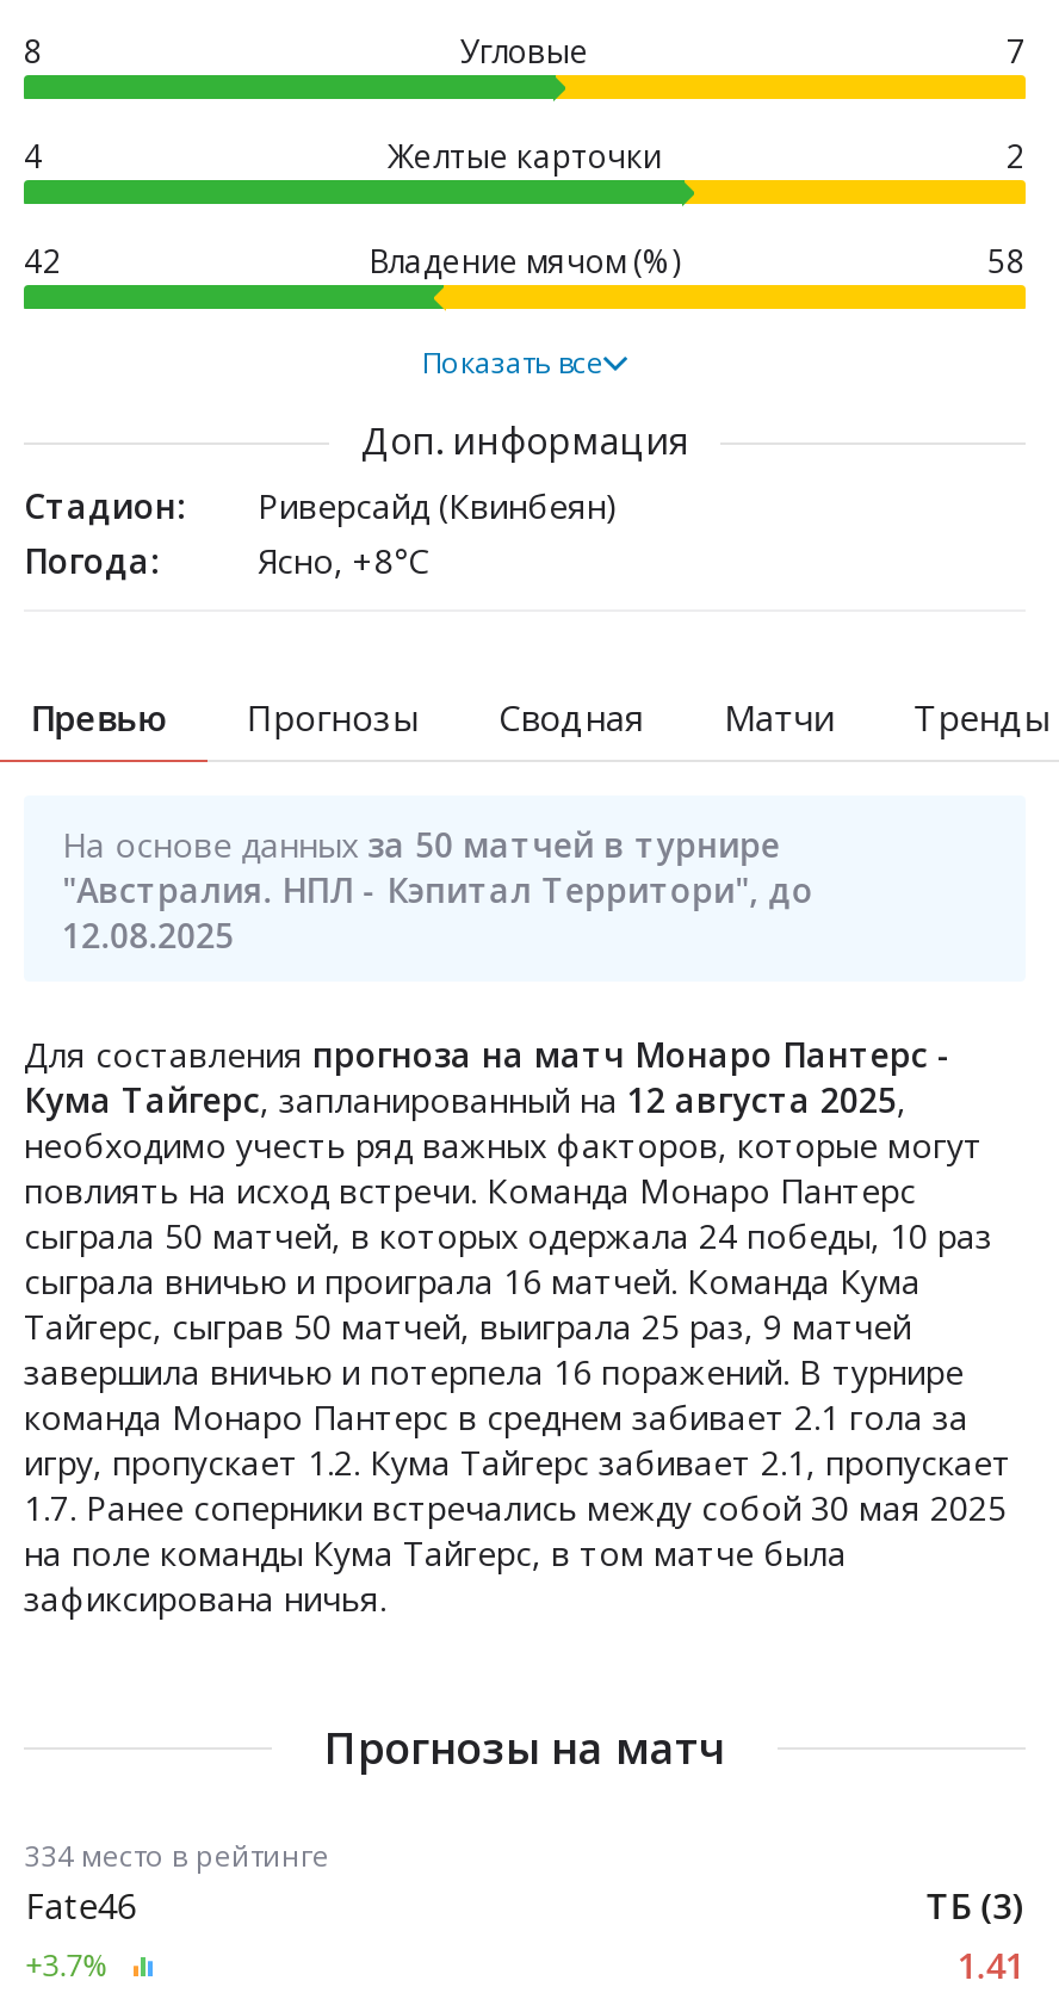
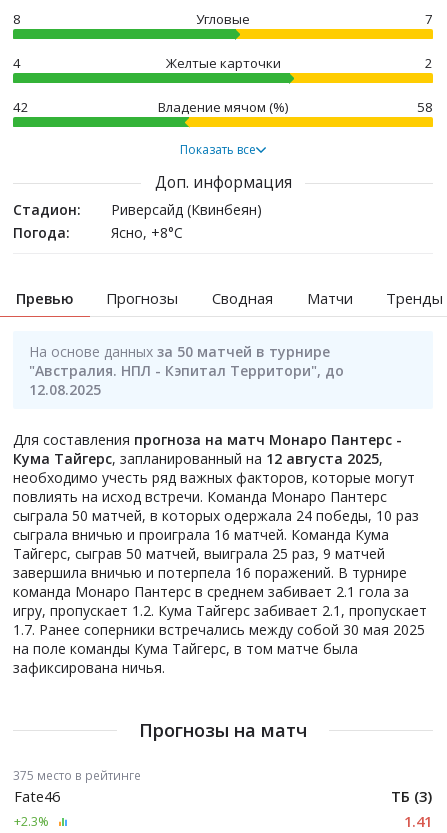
[24,1835,329,1875] 334 место в рейтинге -> [13,767,141,784] 375 место в рейтинге
[26,1944,116,1985] +3.7% -> [14,812,52,829] +2.3%

